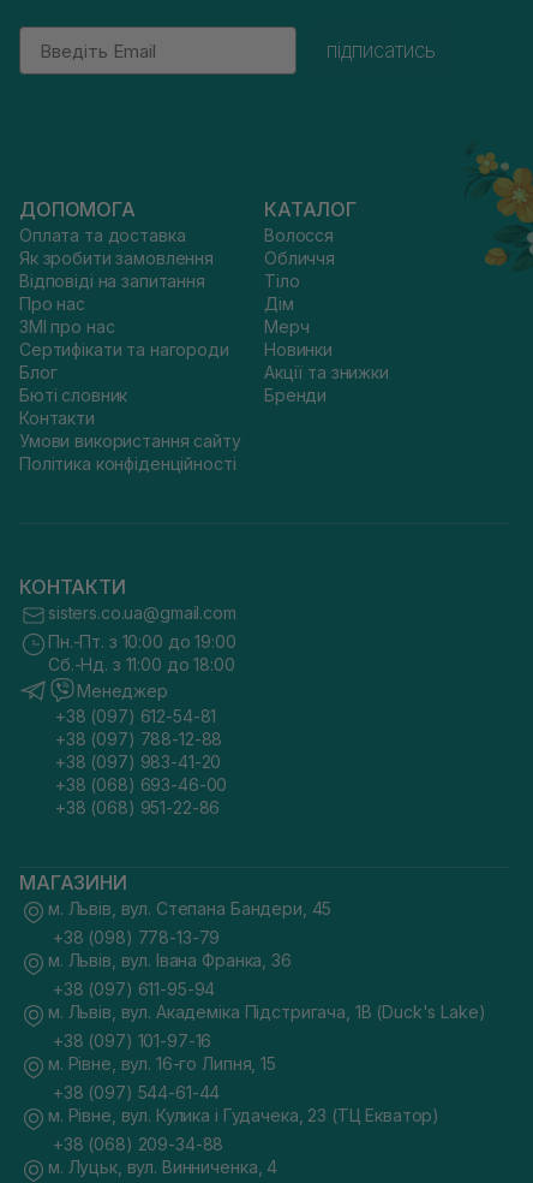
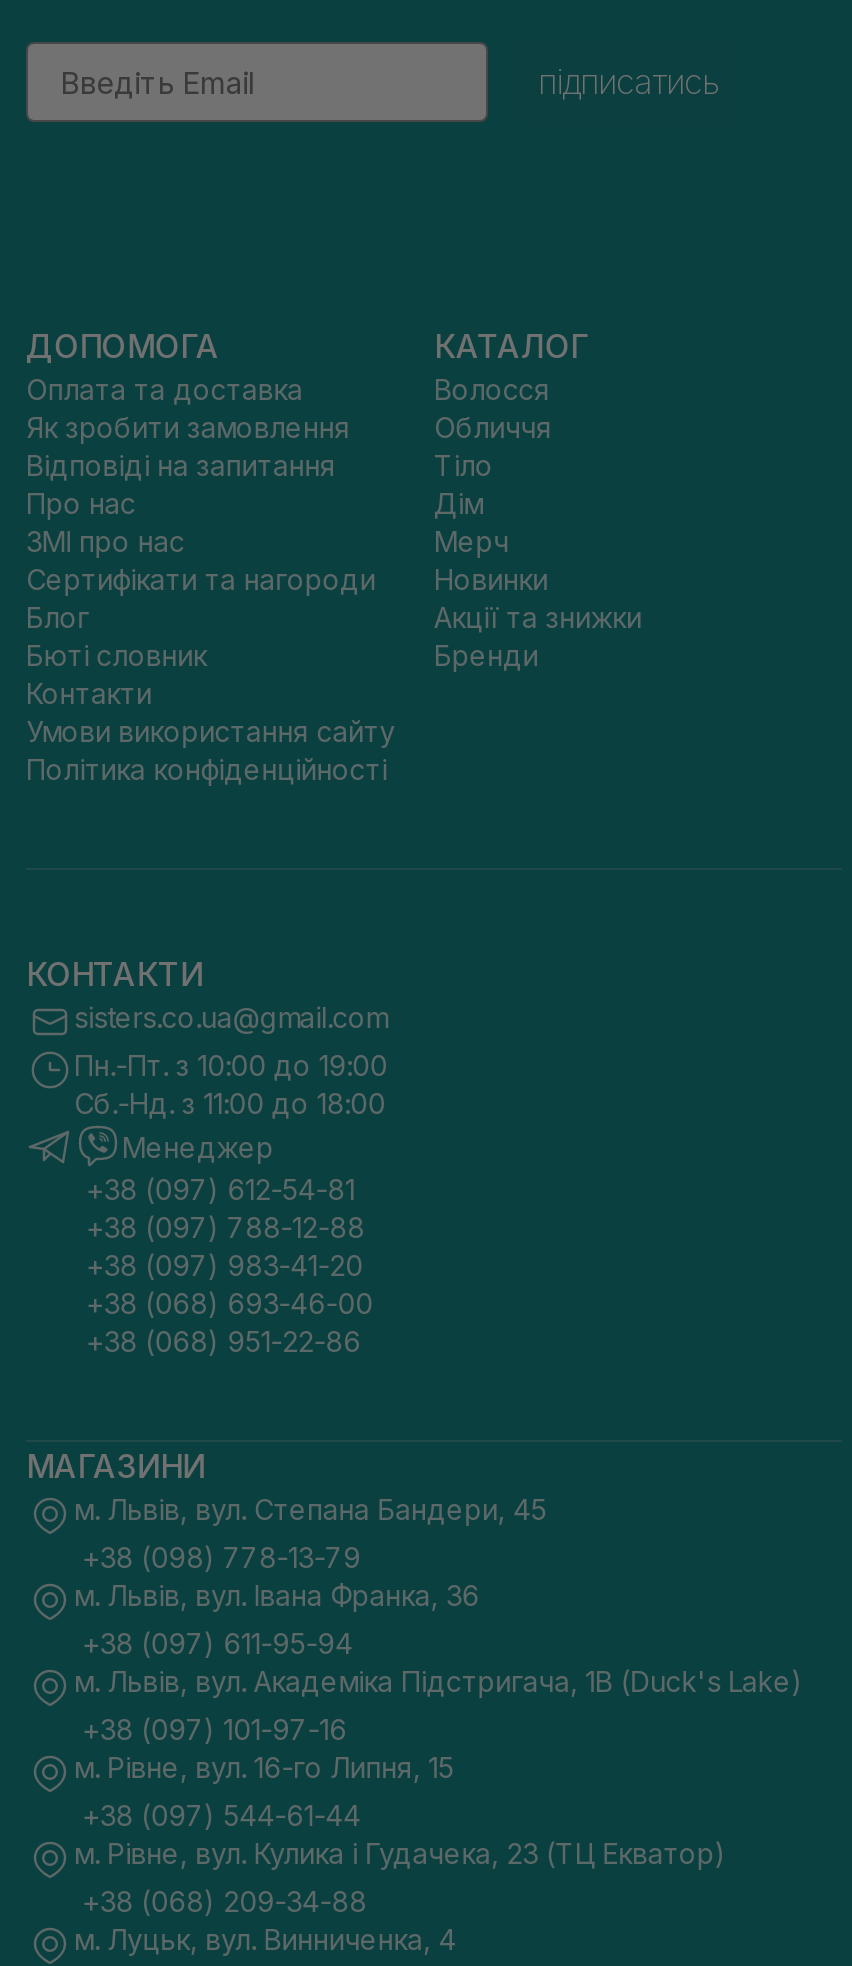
[467,148,529,271] [image] -> none

